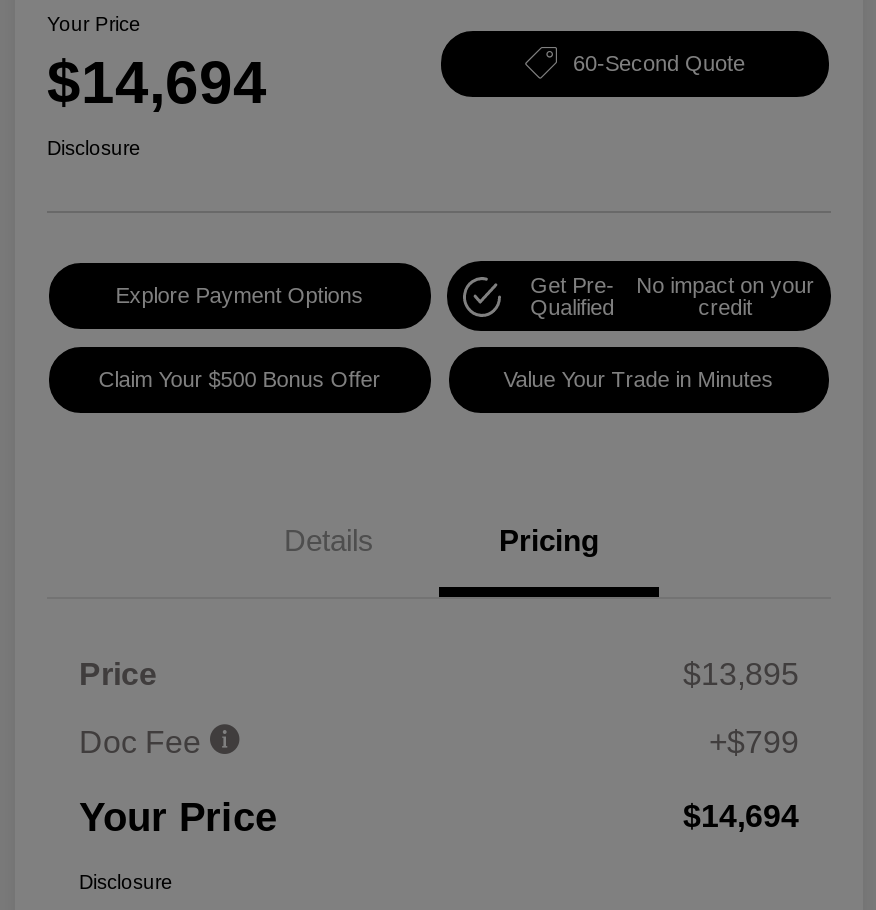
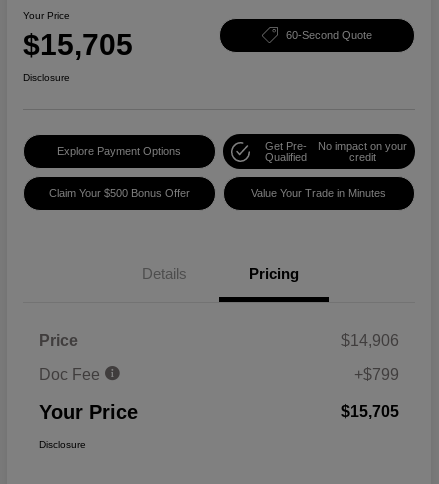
[47,50,267,116] $14,694 -> [23,28,133,61] $15,705
[683,658,799,692] $13,895 -> [341,332,399,349] $14,906
[683,800,799,834] $14,694 -> [341,403,399,420] $15,705

